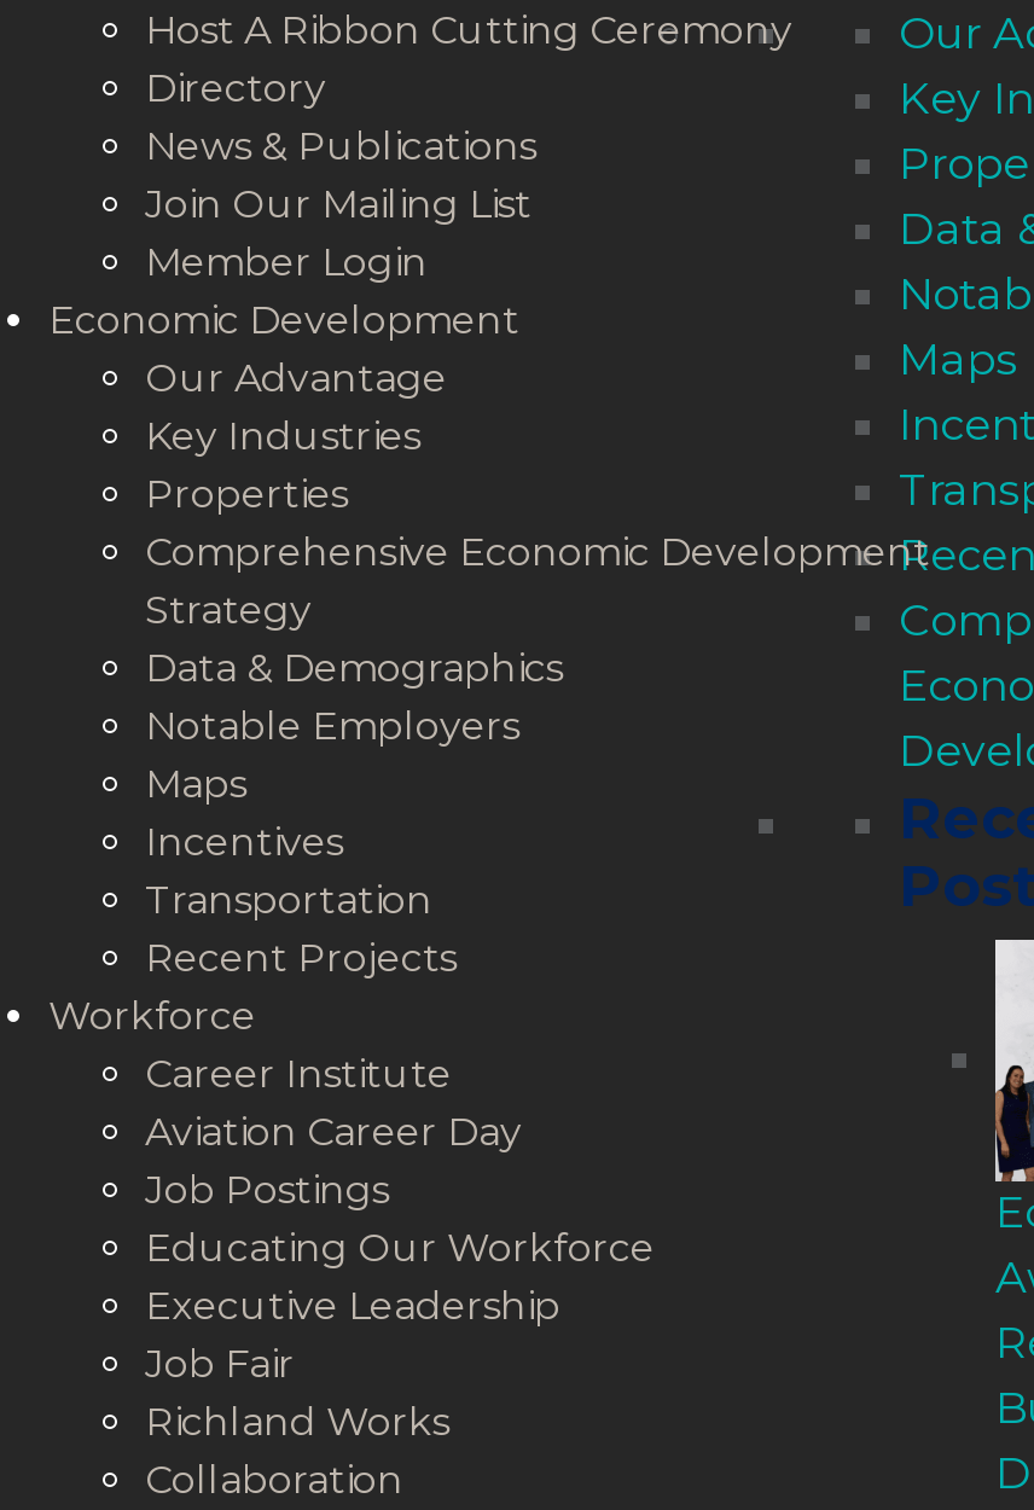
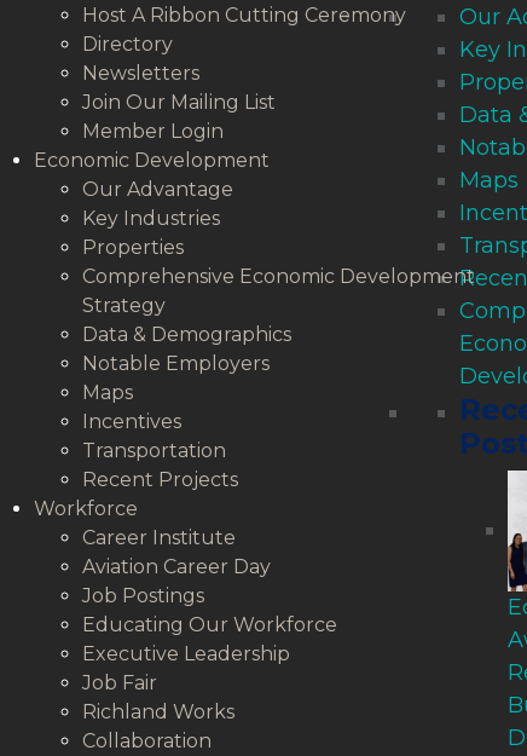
[145,123,536,169] News & Publications -> [82,61,199,84] Newsletters

